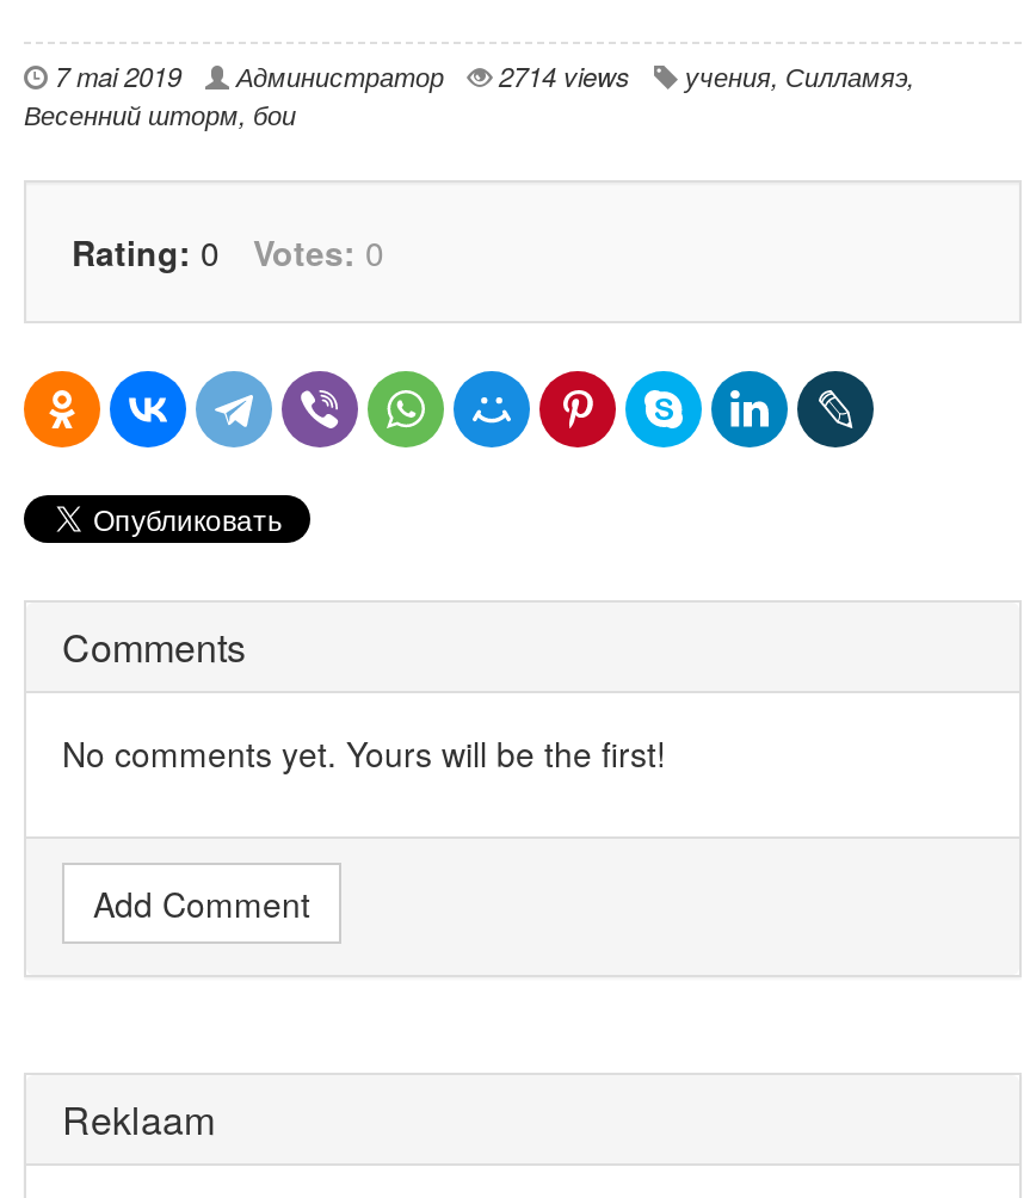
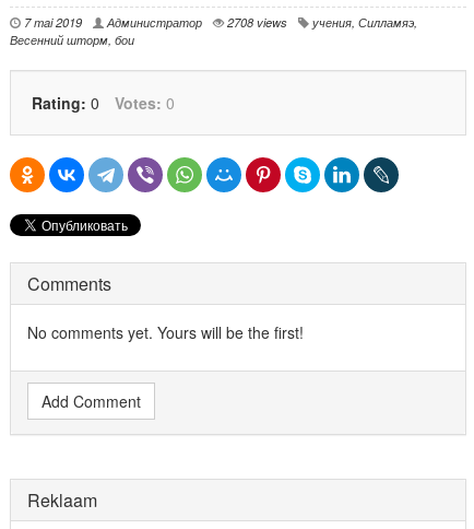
[55,57,914,95] 7 mai 2019 Администратор 2714 views учения, Силламяэ, -> [24,13,417,31] 7 mai 2019 Администратор 2708 views учения, Силламяэ,

